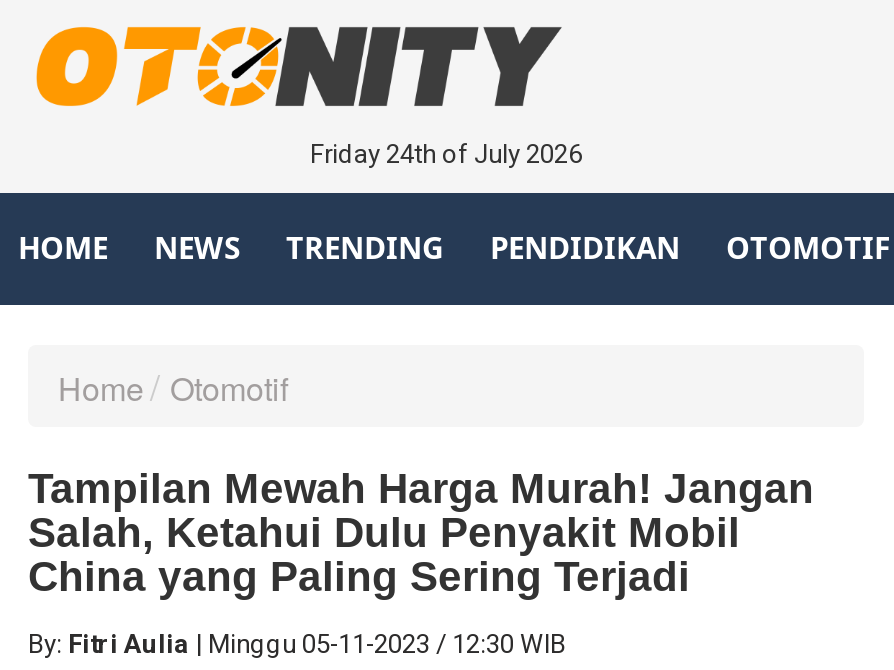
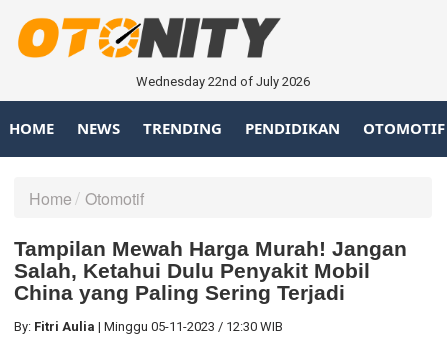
[310,139,582,169] Friday 24th of July 2026 -> [136,74,310,89] Wednesday 22nd of July 2026

